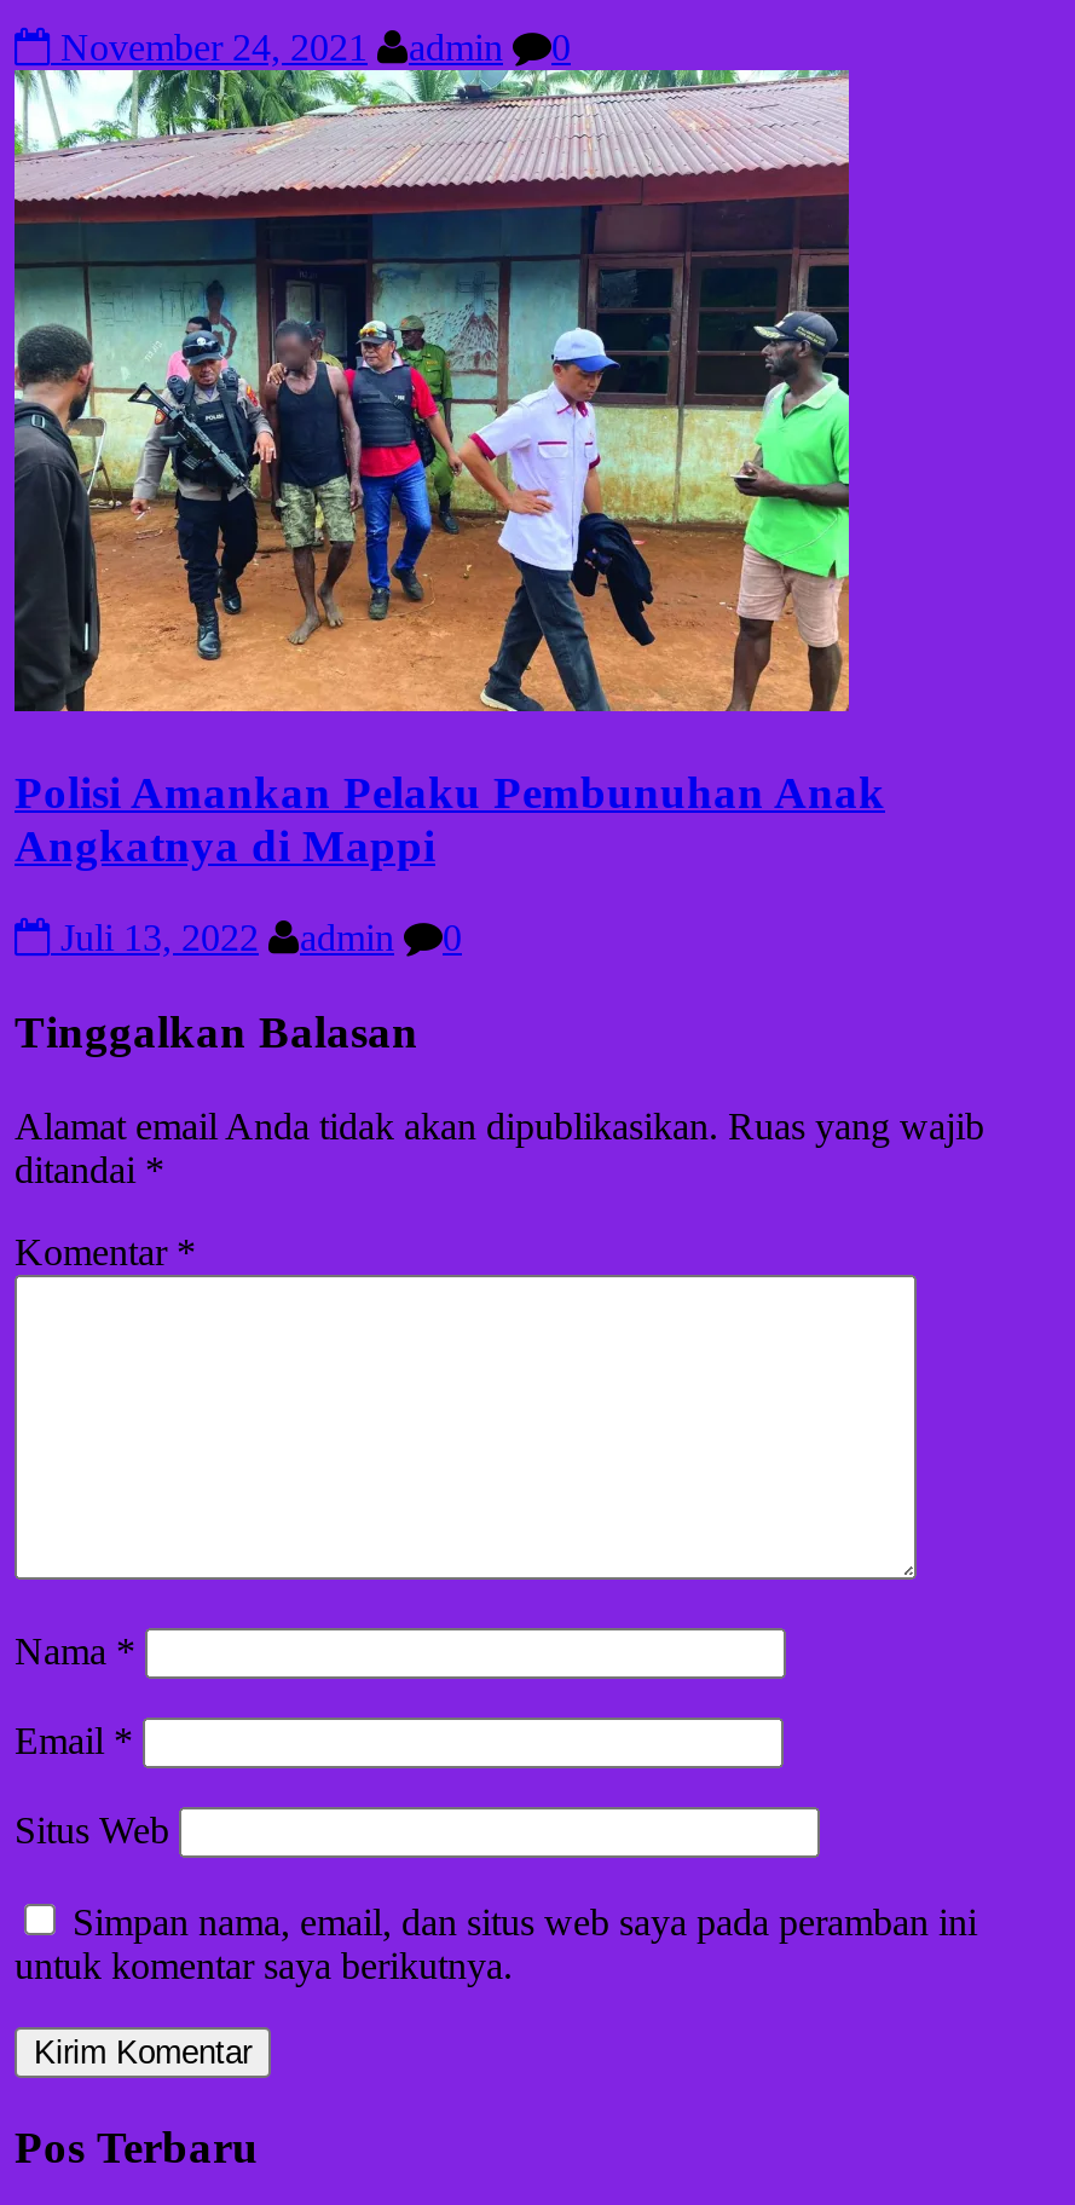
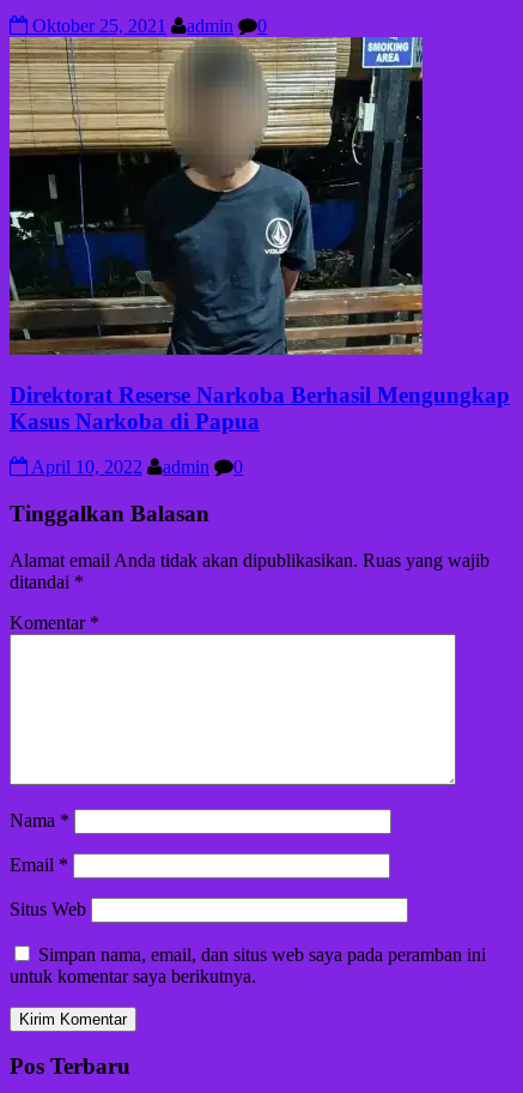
[60,26,571,67] November 24, 2021 admin 0 -> [32,15,267,36] Oktober 25, 2021 admin 0
[12,68,885,870] [image] | Polisi Amankan Pelaku Pembunuhan Anak | Angkatnya di Mappi -> [8,36,510,433] [image] | Direktorat Reserse Narkoba Berhasil Mengungkap | Kasus Narkoba di Papua
[60,917,462,958] Juli 13, 2022 admin 0 -> [31,457,243,477] April 10, 2022 admin 0

